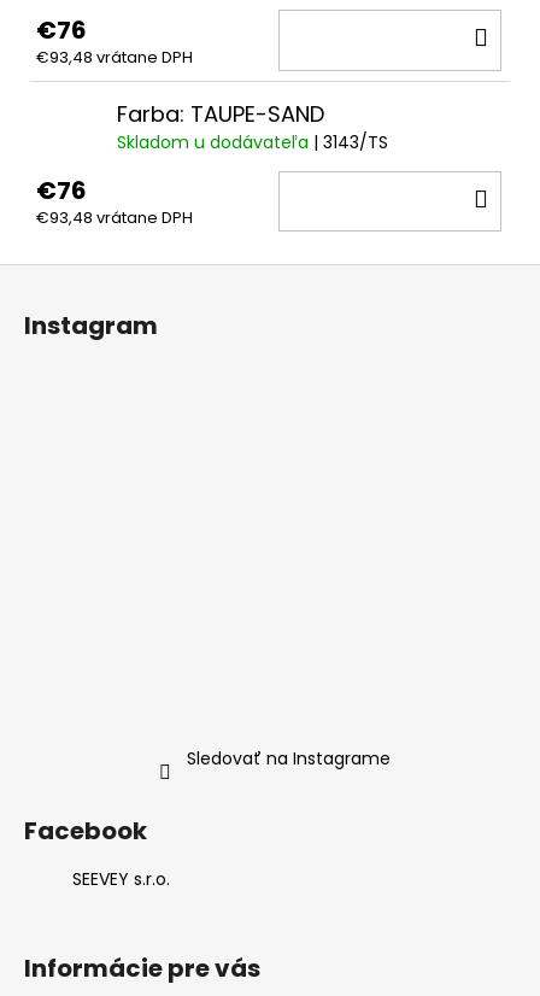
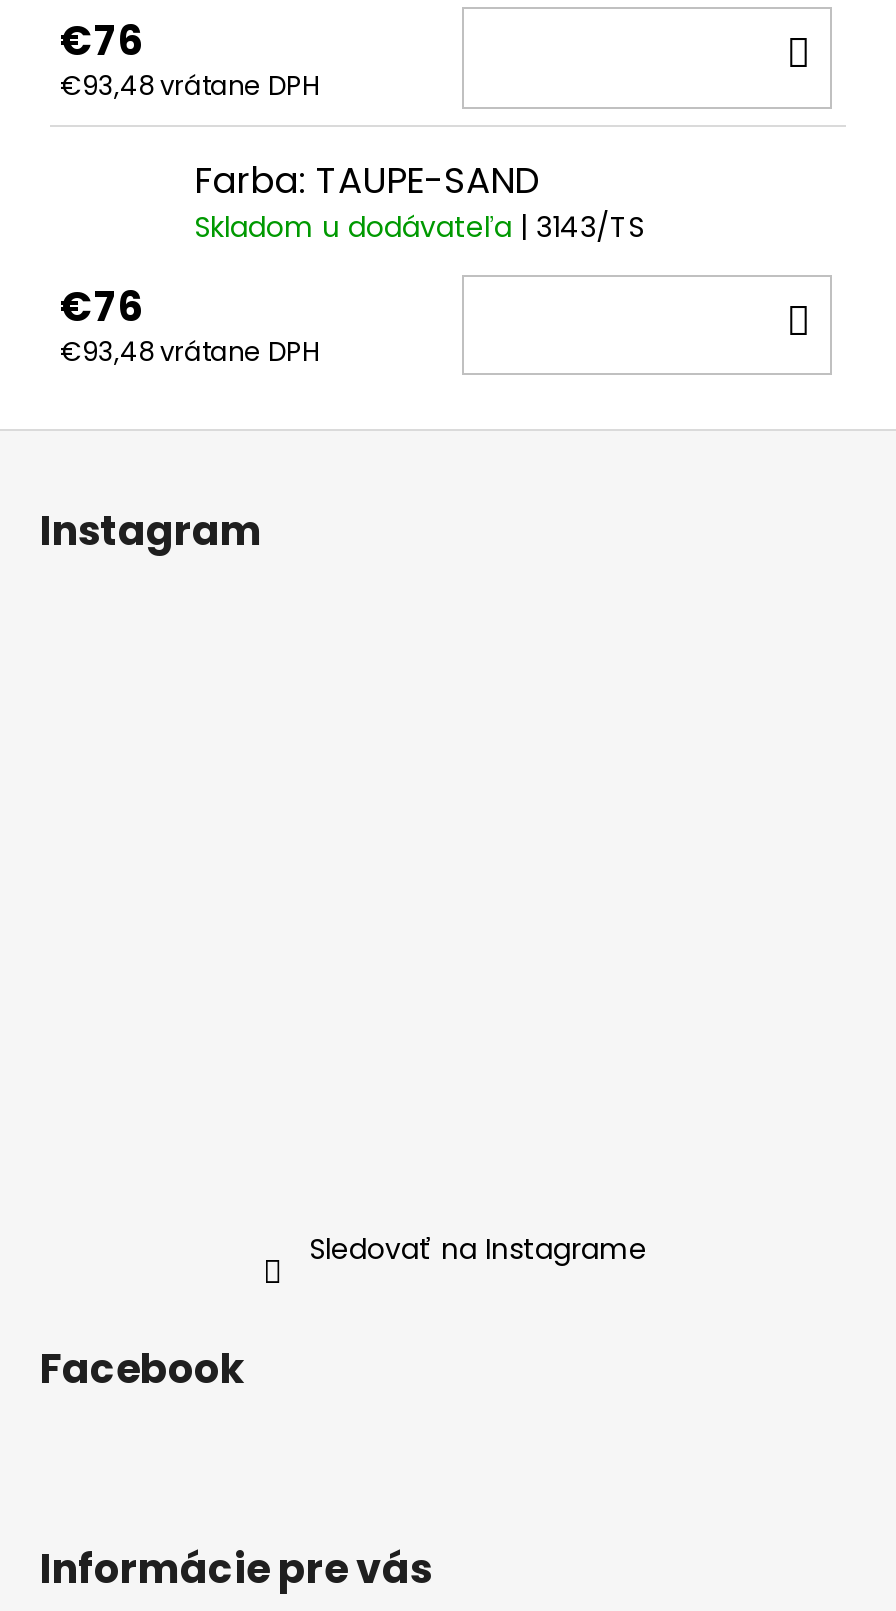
[72,867,170,891] SEEVEY s.r.o. -> none

